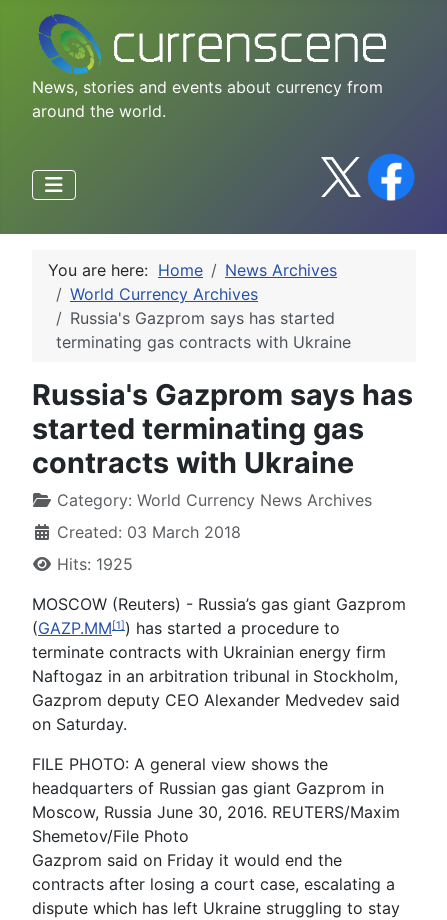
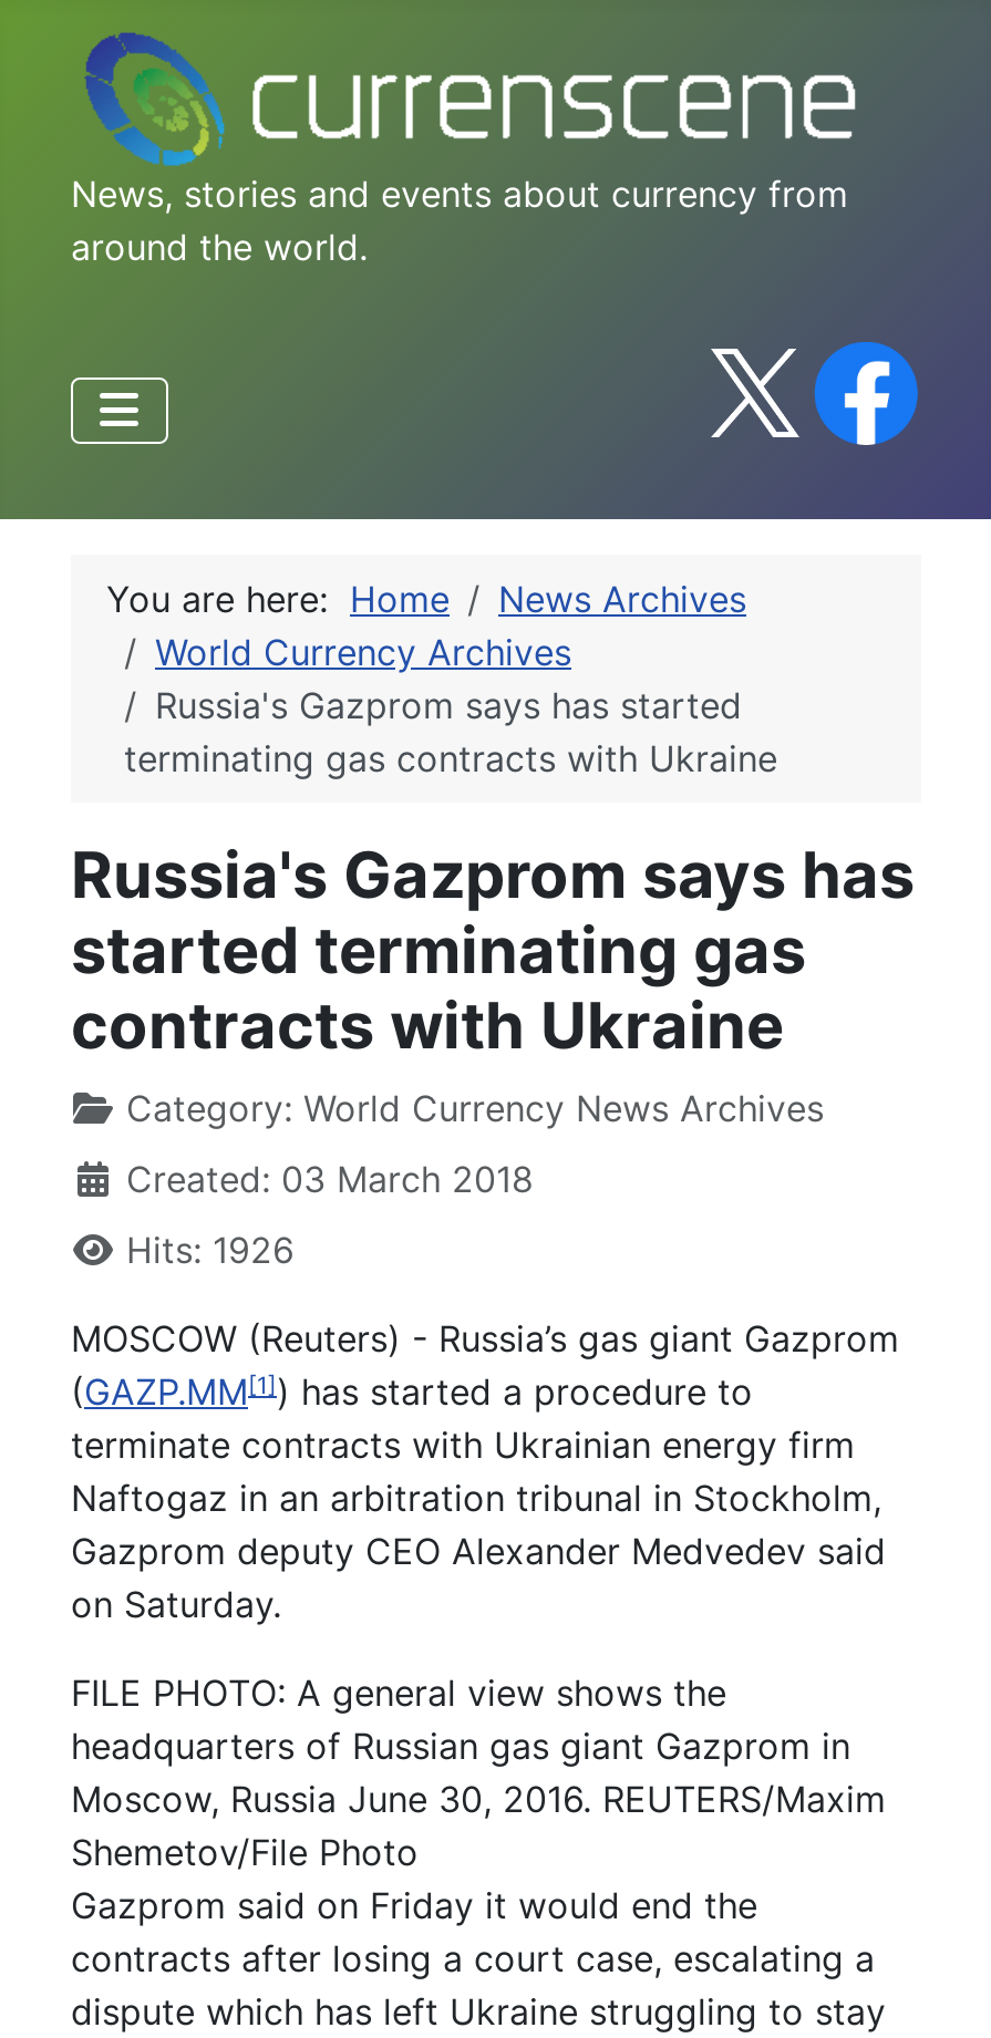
[57,554,133,574] Hits: 1925 -> [126,1228,295,1272] Hits: 1926

